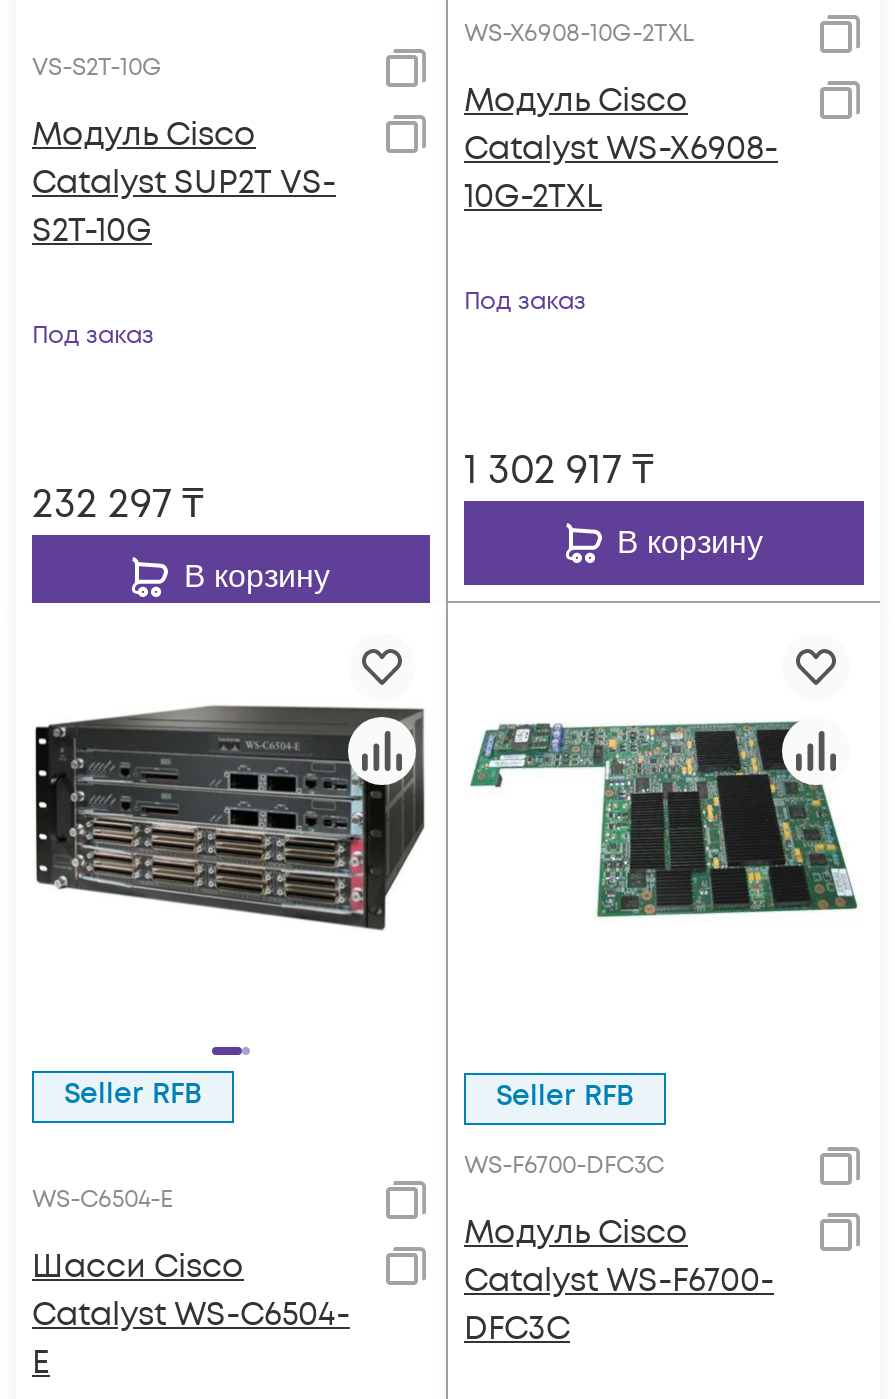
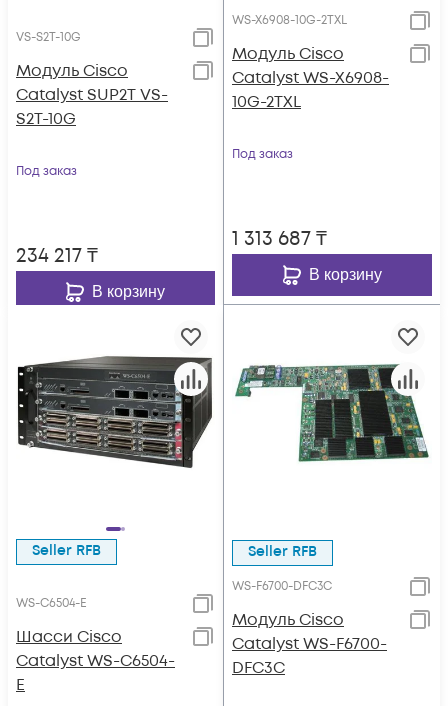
[464,443,654,499] 1 302 917 ₸ -> [232,225,327,253] 1 313 687 ₸
[32,477,204,533] 232 297 ₸ -> [16,242,98,270] 234 217 ₸

